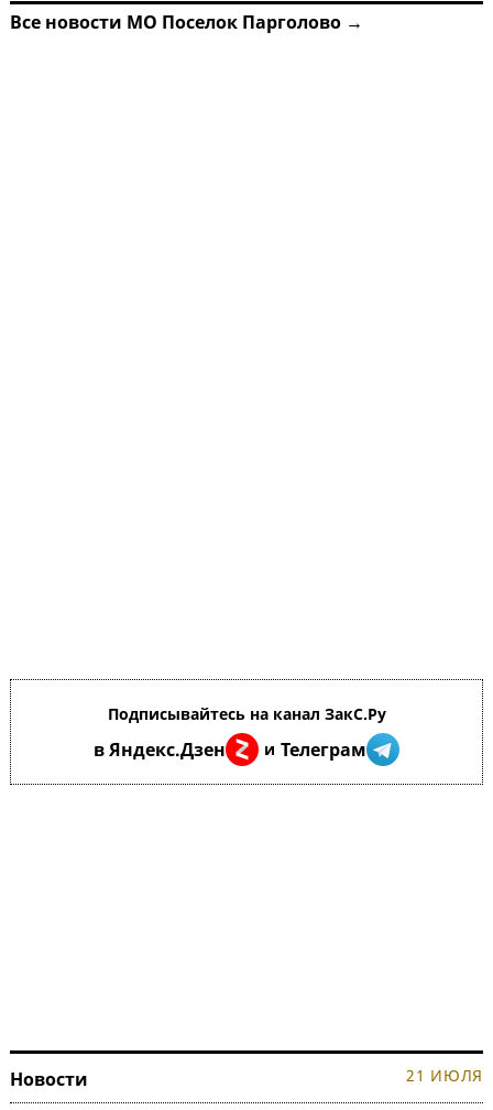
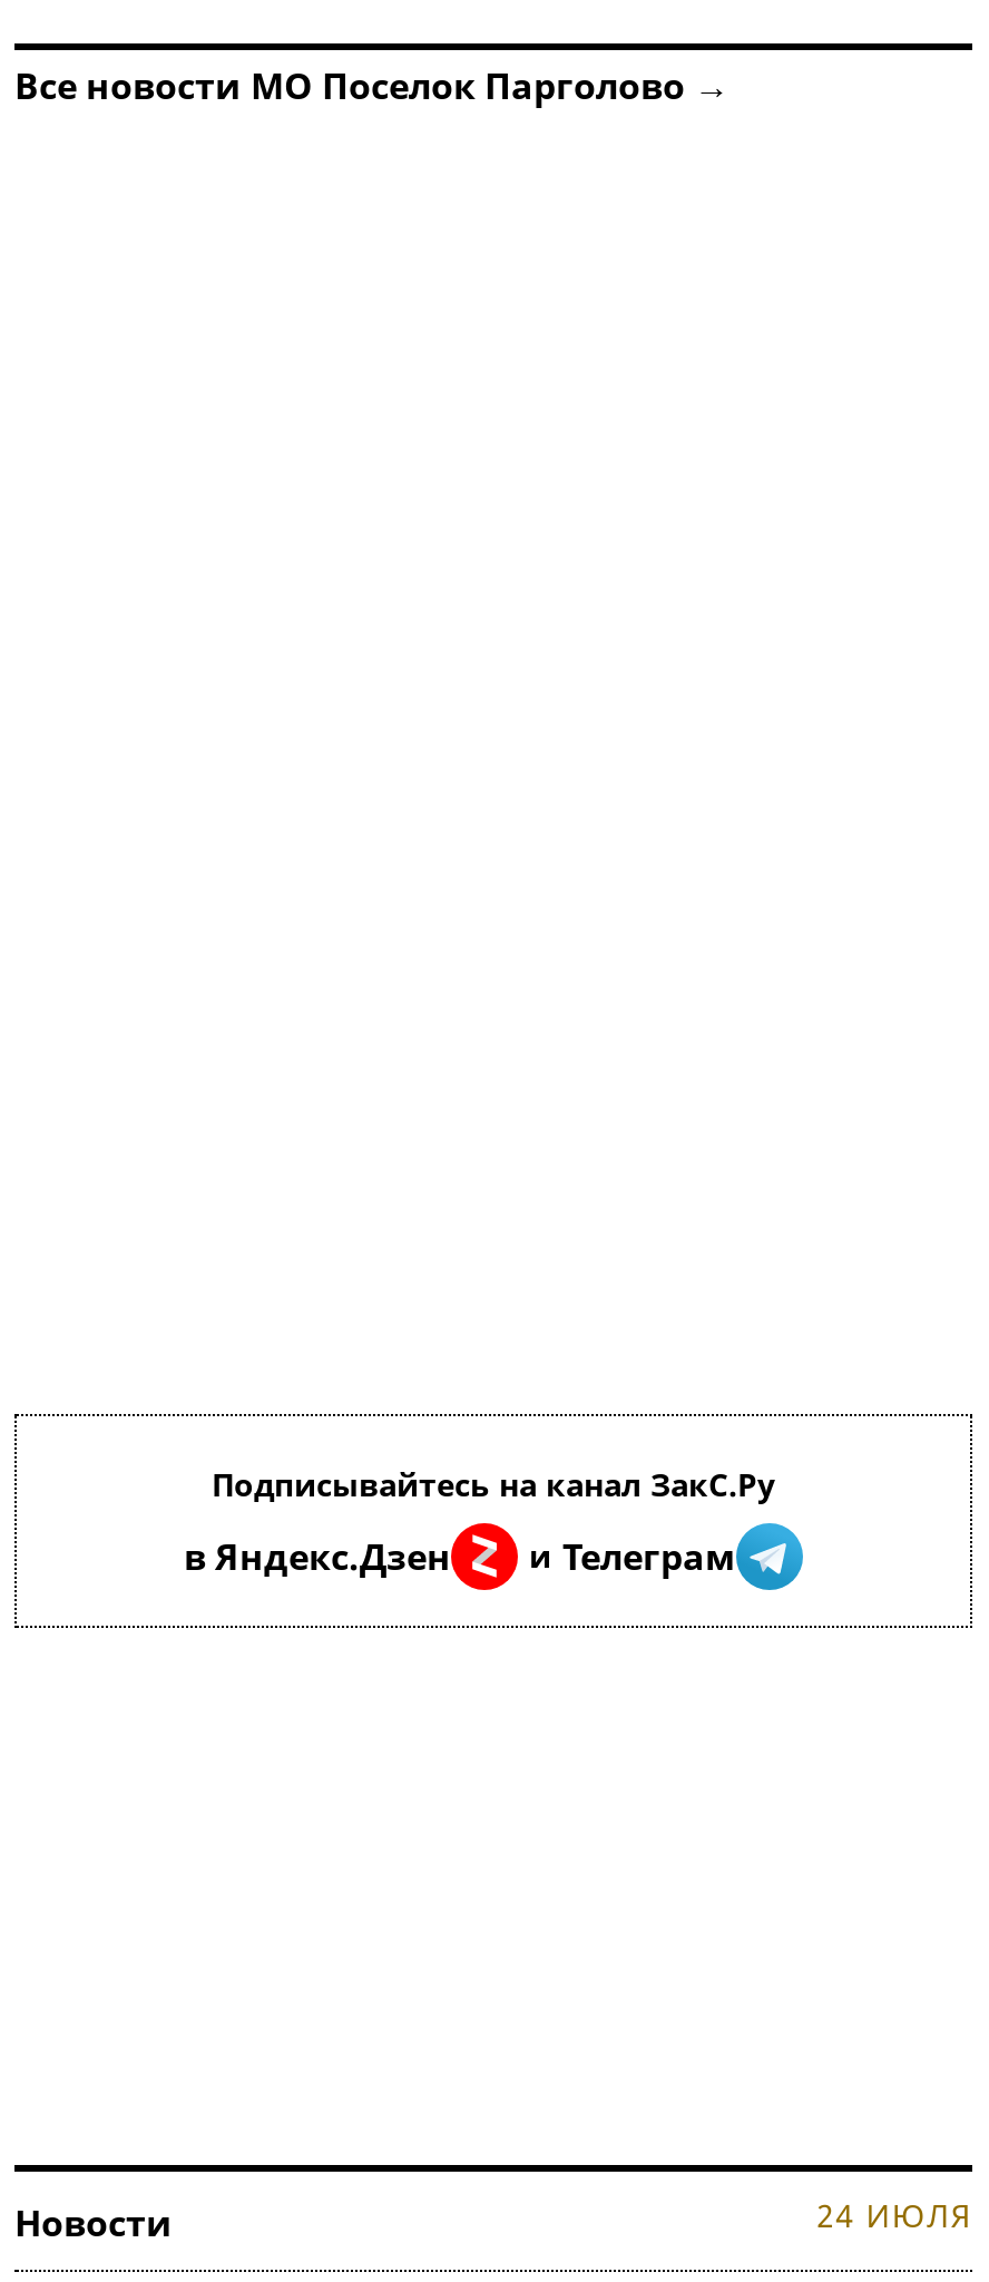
[406,1065,483,1086] 21 ИЮЛЯ -> [817,2194,972,2236] 24 ИЮЛЯ

